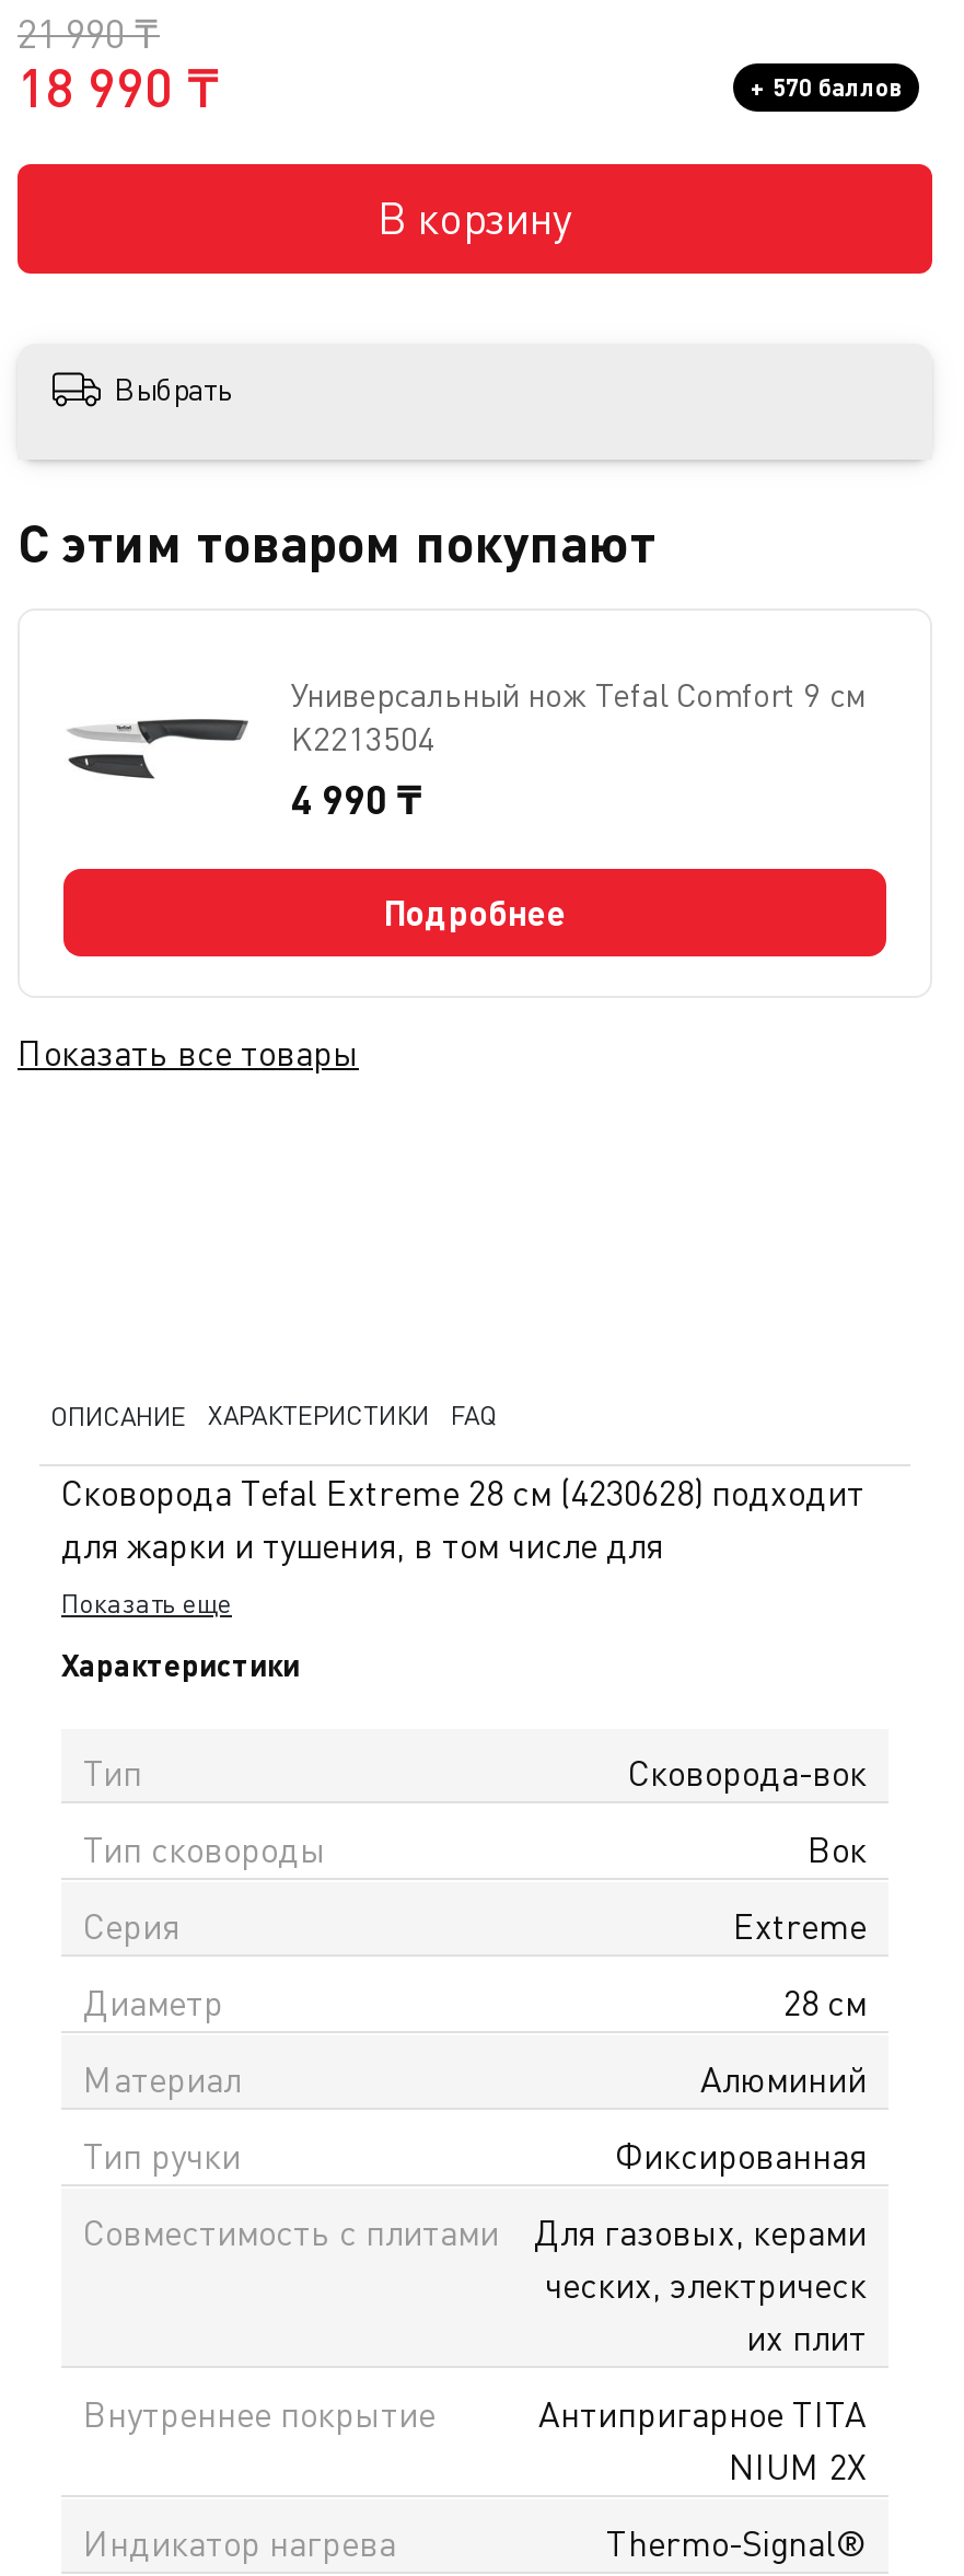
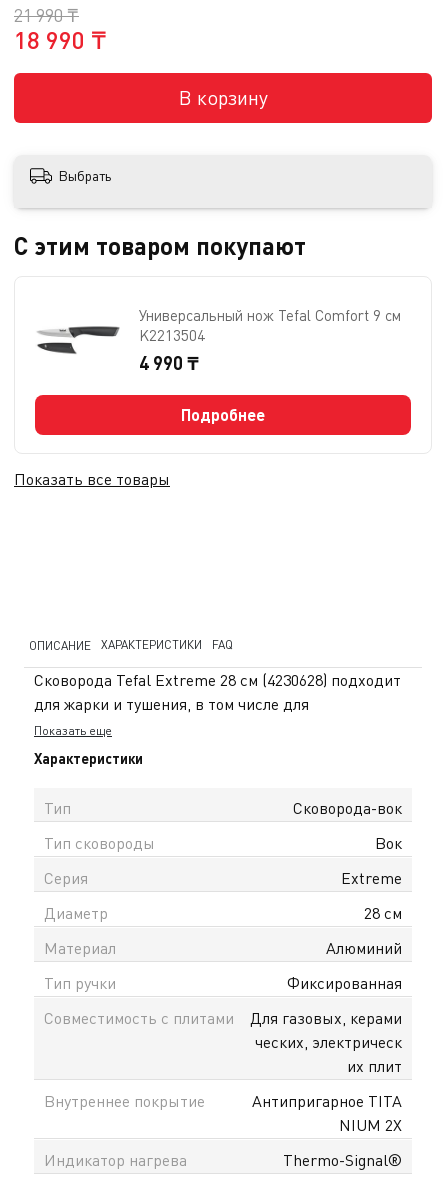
[751,73,902,102] + 570 баллов -> none

